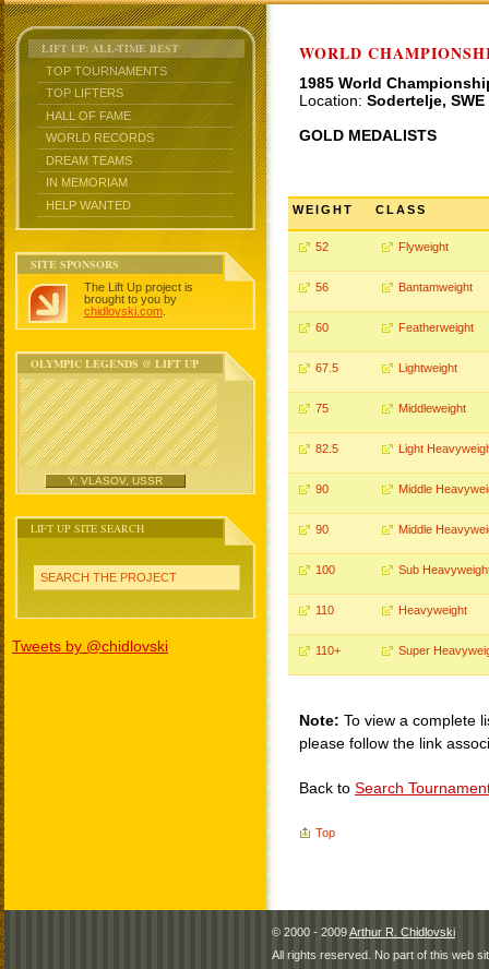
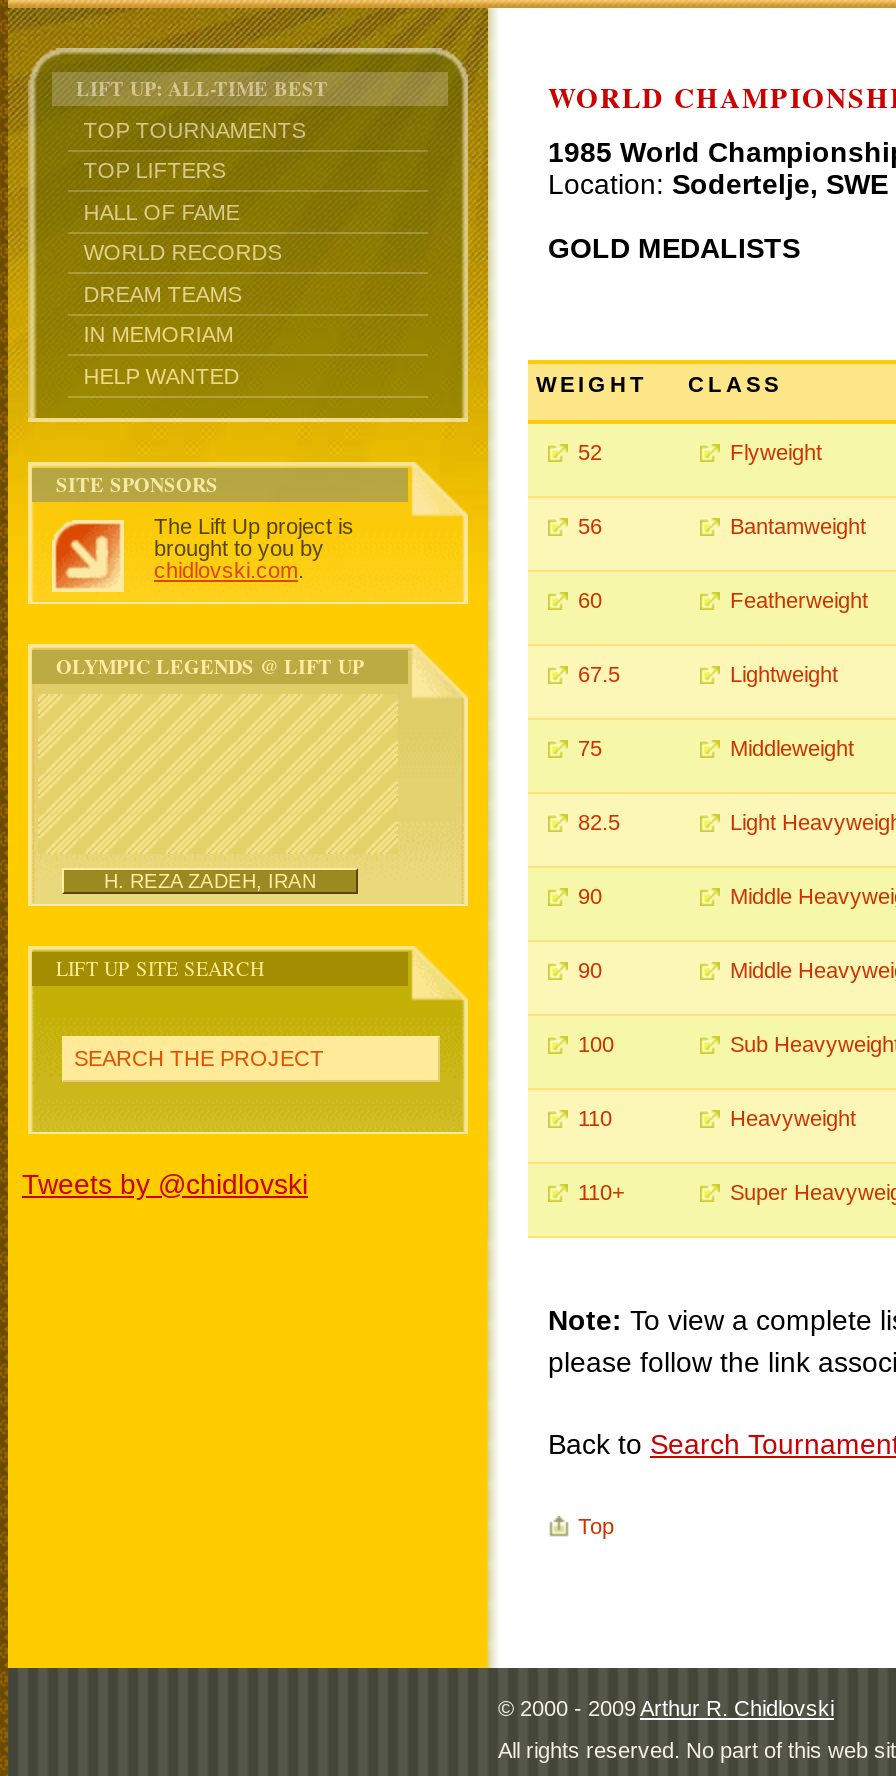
[67,474,162,486] Y. VLASOV, USSR -> [104,869,316,891] H. REZA ZADEH, IRAN

